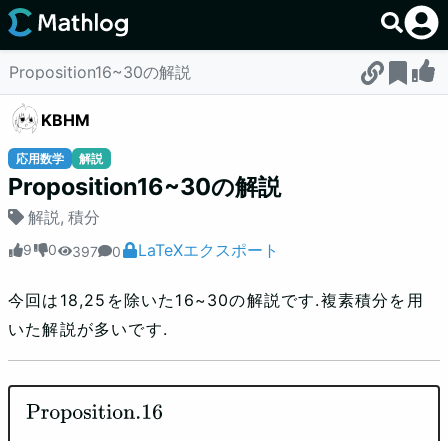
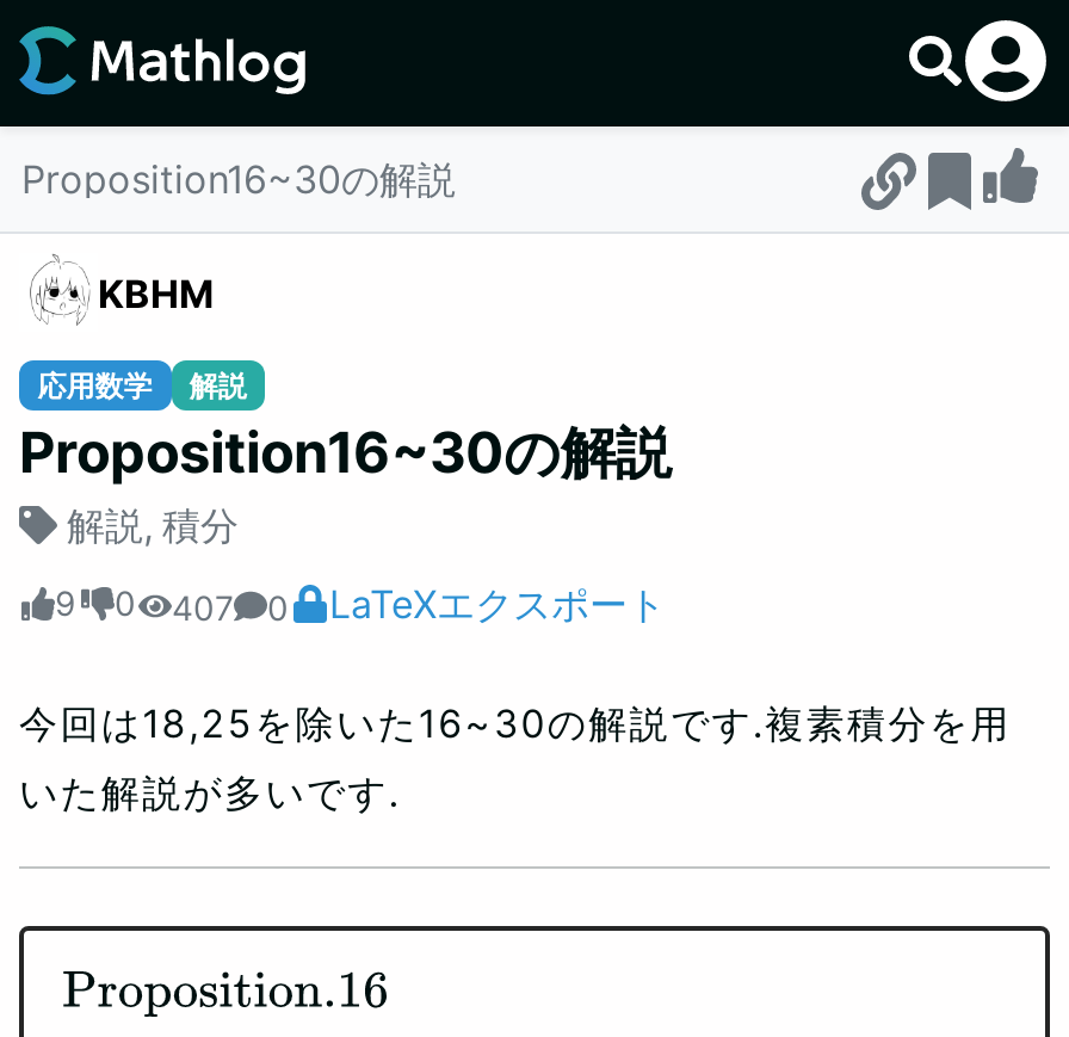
[72,243,98,260] 397 -> [172,587,234,627] 407

